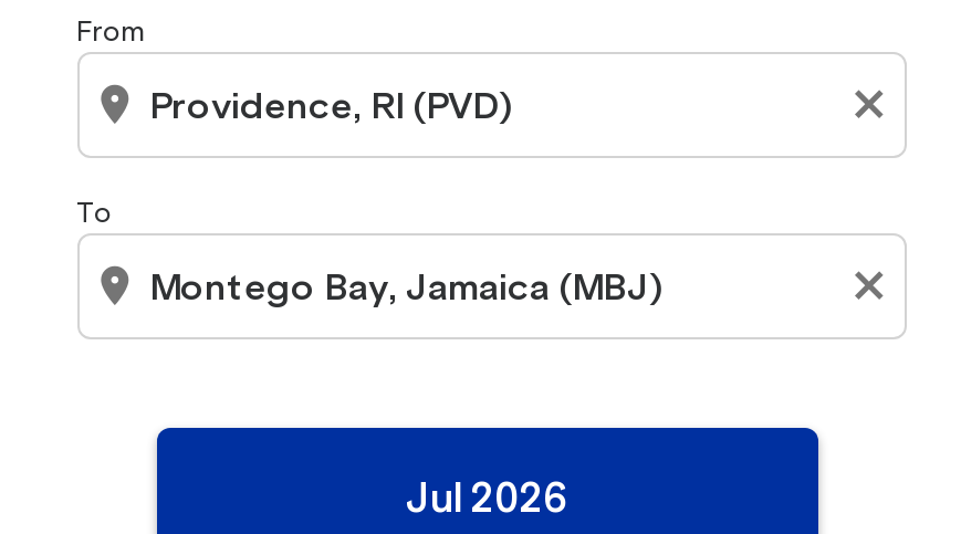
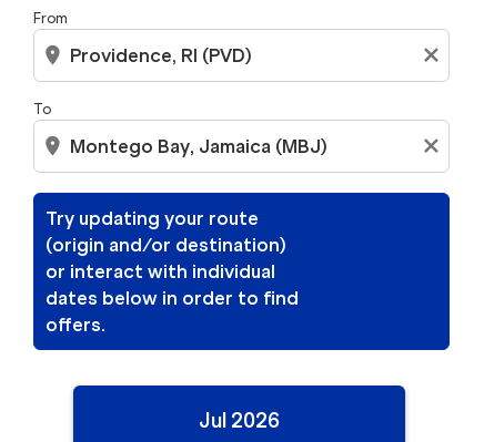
none -> [32,192,451,351] [image] | Try updating your route | (origin and/or destination) | or interact with individual | dates below in order to find | offers.

